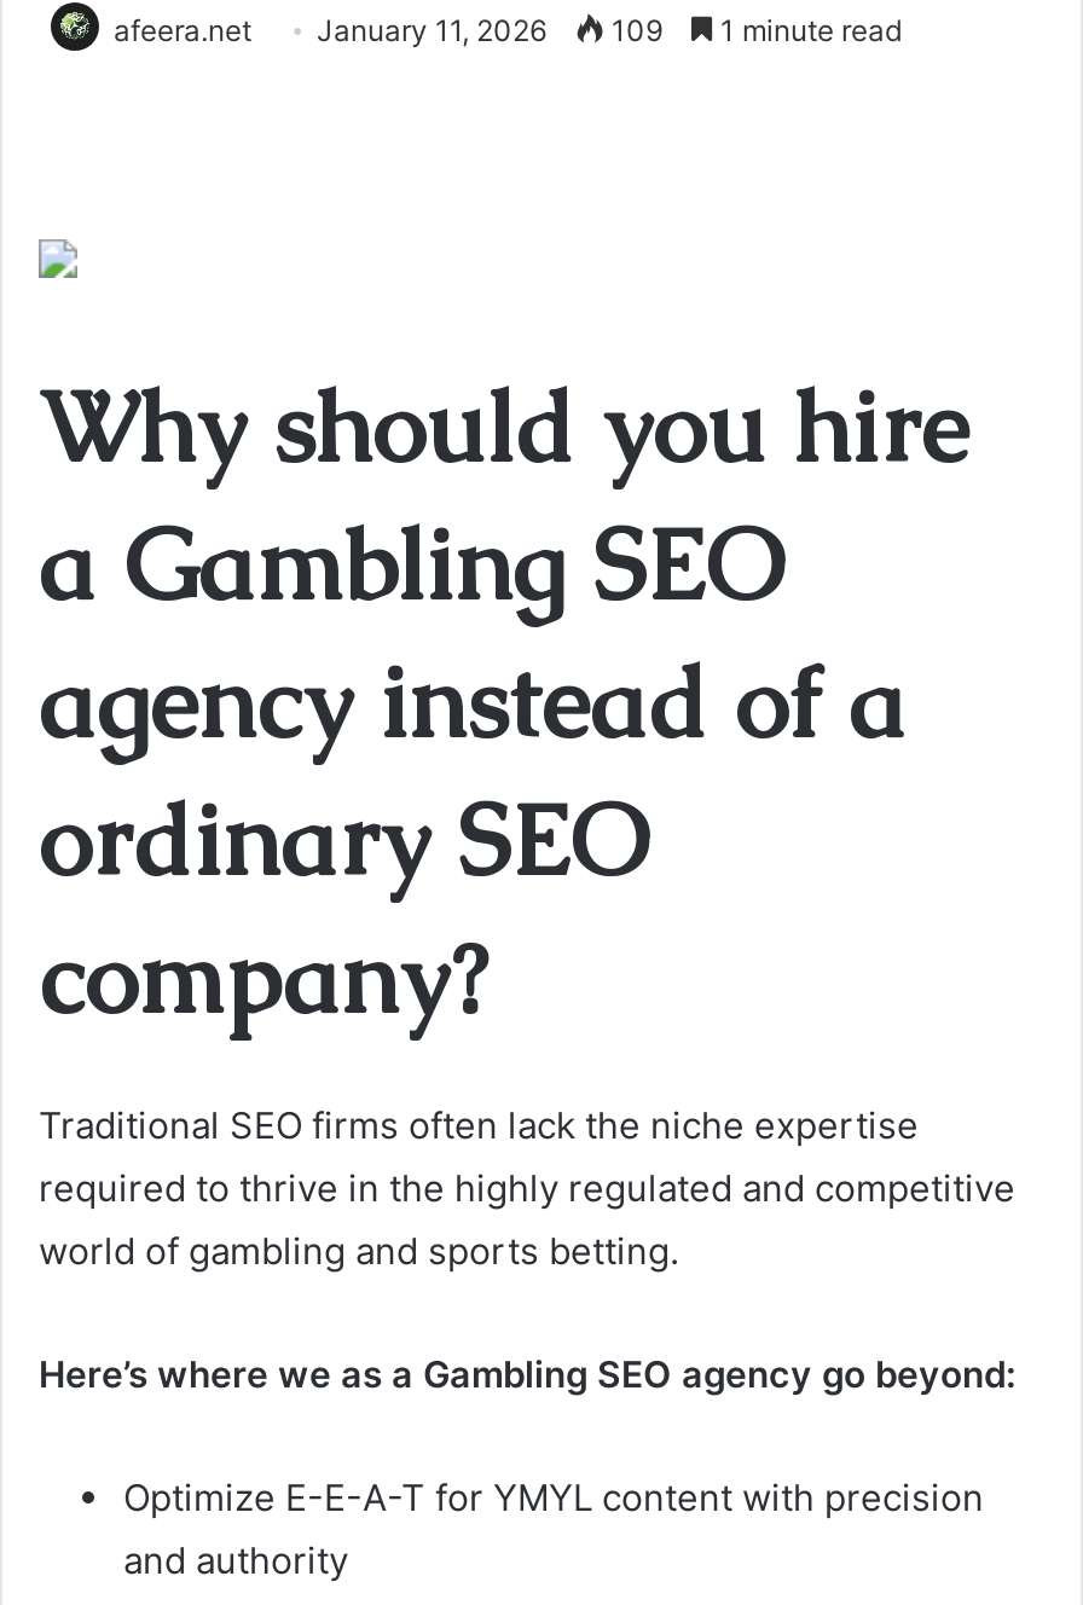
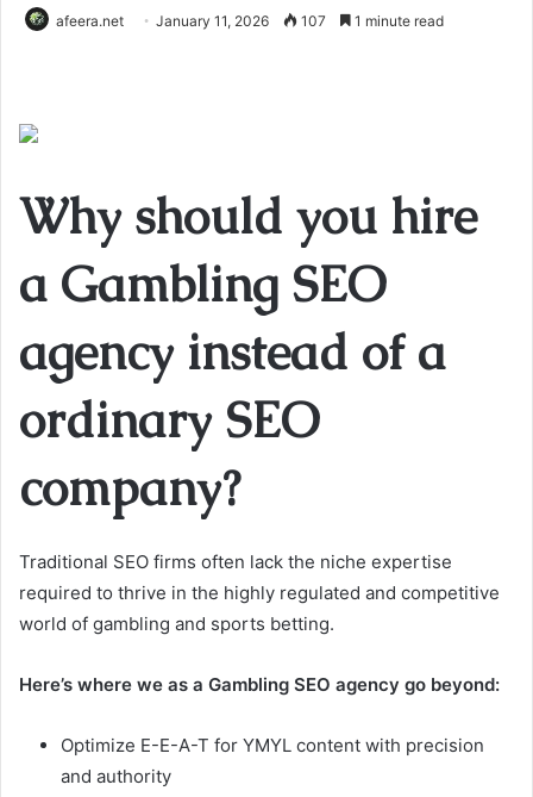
[114,11,902,48] afeera.net January 11, 2026 109 1 minute read -> [56,12,444,30] afeera.net January 11, 2026 107 1 minute read

